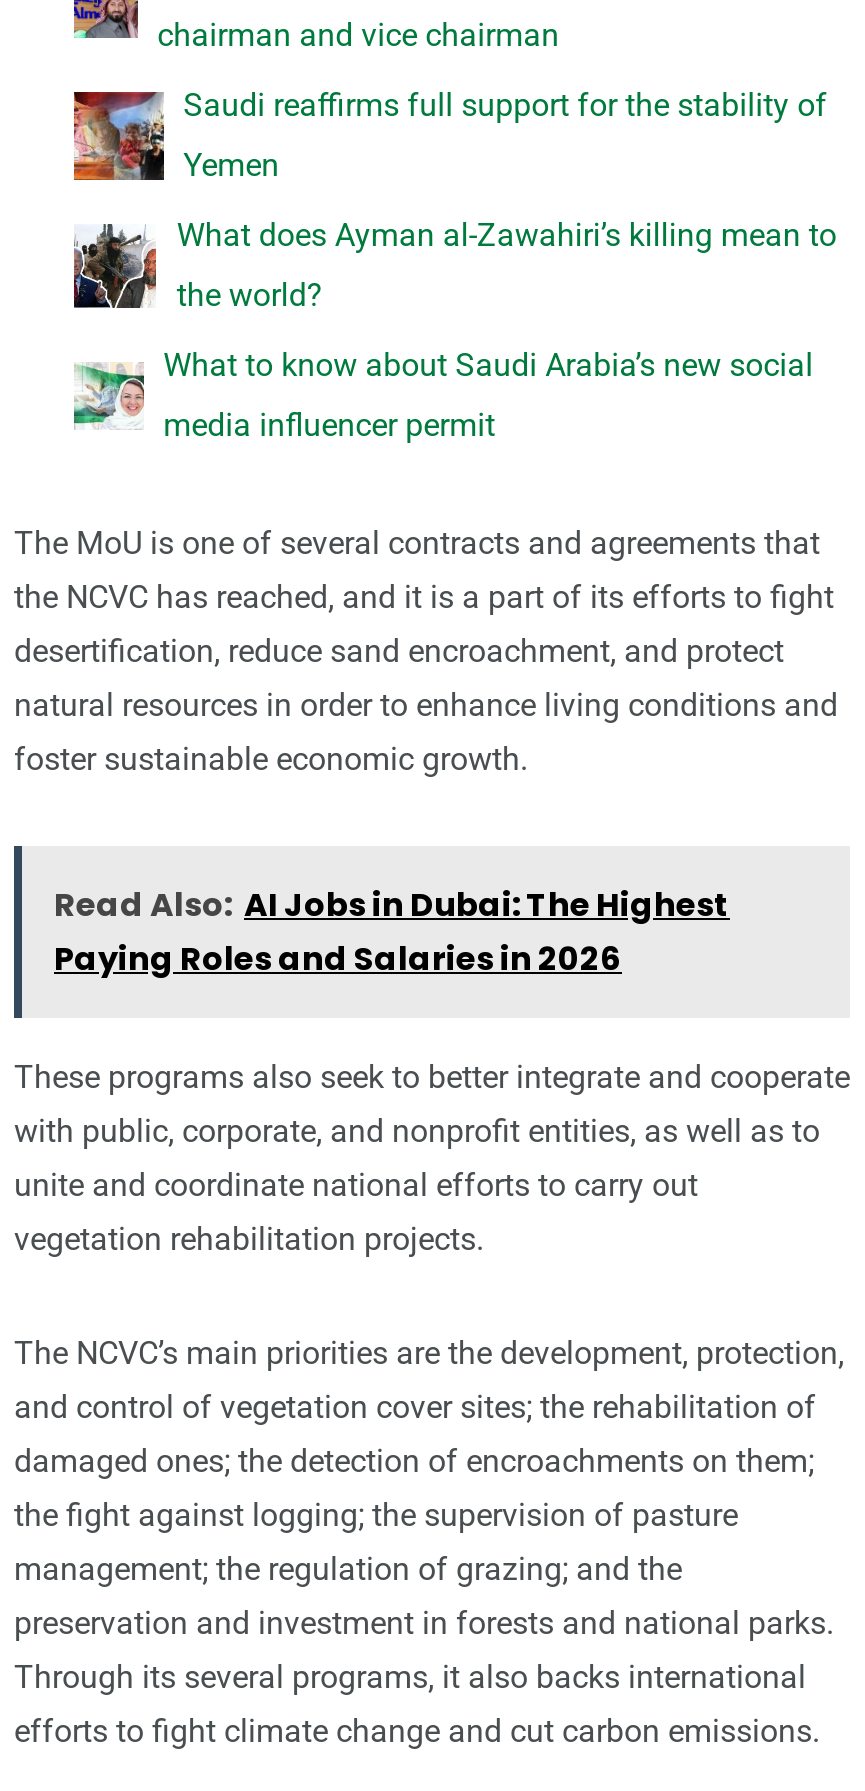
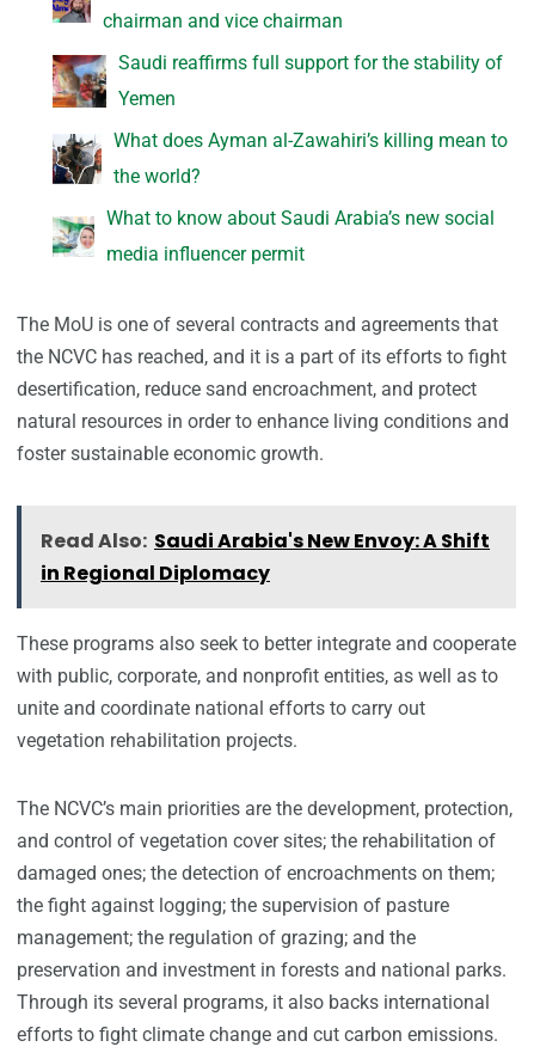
[54,882,730,982] Read Also: AI Jobs in Dubai: The Highest | Paying Roles and Salaries in 2026 -> [41,527,490,587] Read Also: Saudi Arabia's New Envoy: A Shift | in Regional Diplomacy

